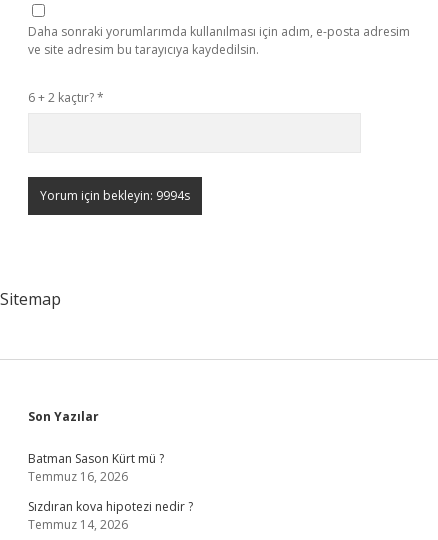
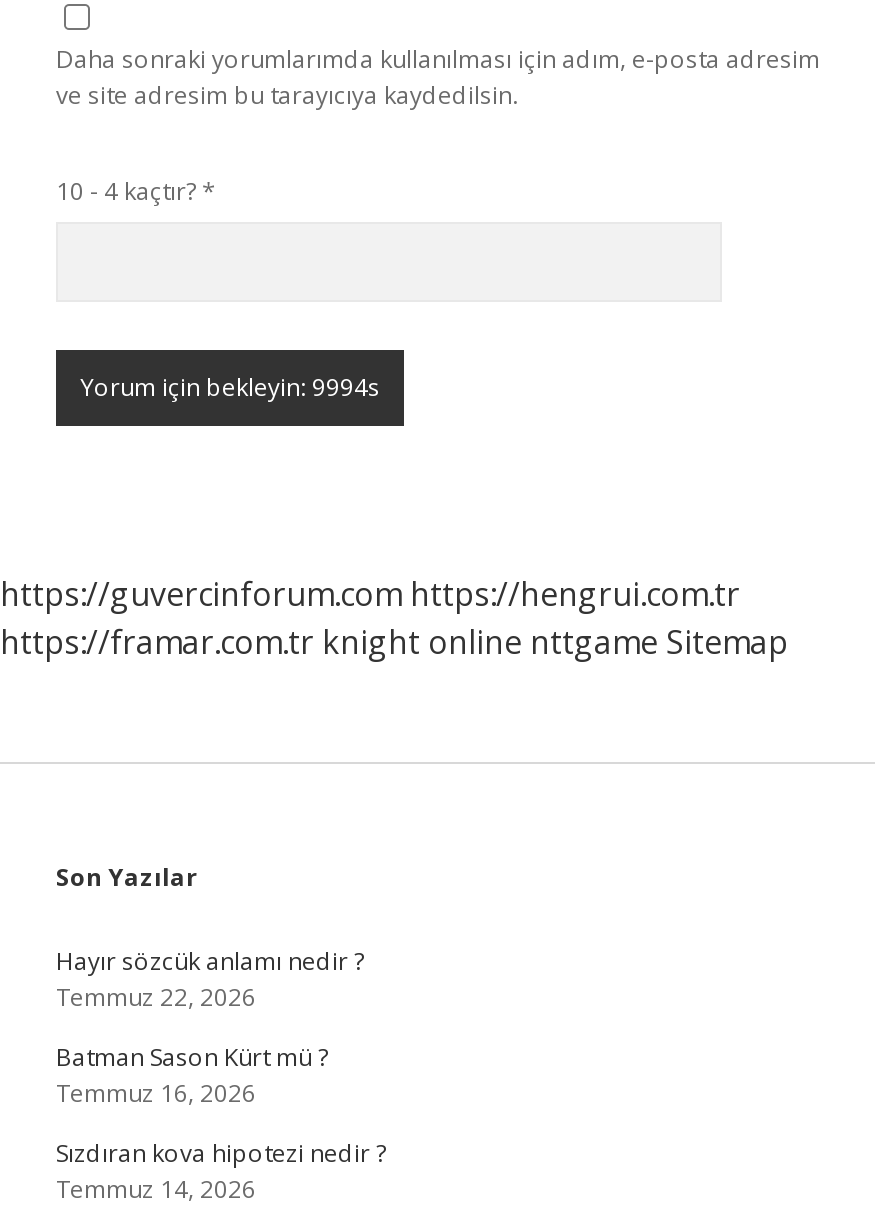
[28,89,104,106] 6 + 2 kaçtır? * -> [56,174,216,208] 10 - 4 kaçtır? *
[0,288,61,310] Sitemap -> [0,572,788,664] https://guvercinforum.com https://hengrui.com.tr | https://framar.com.tr knight online nttgame Sitemap
none -> [56,944,364,1014] Hayır sözcük anlamı nedir ? | Temmuz 22, 2026

